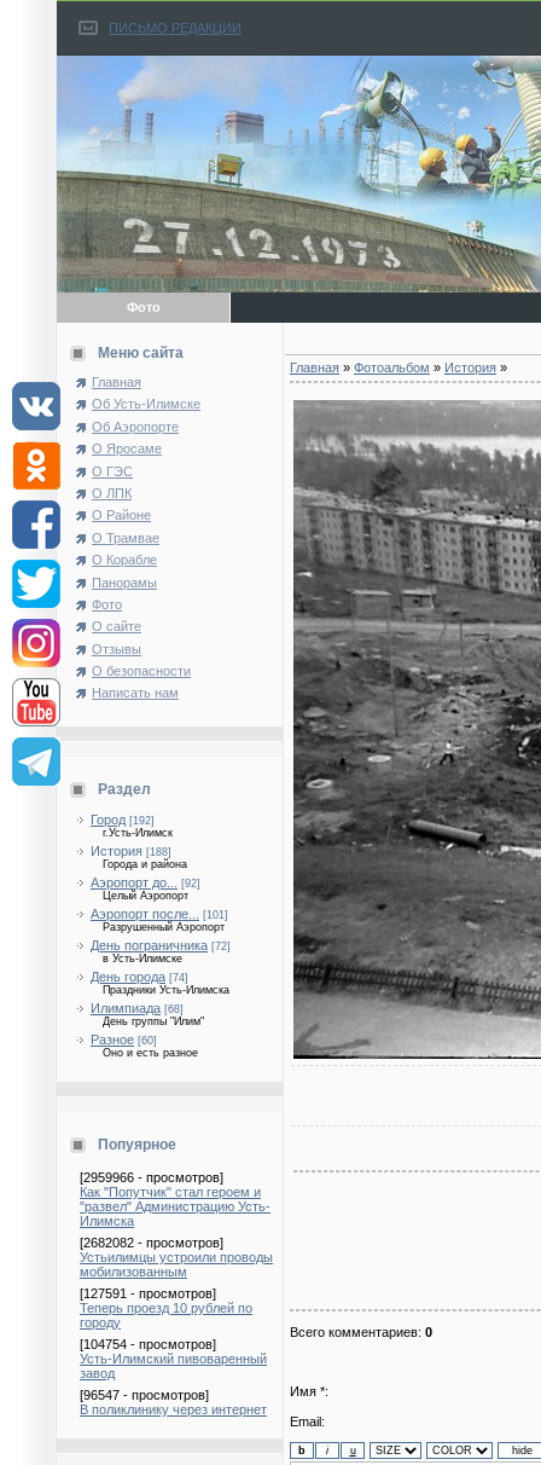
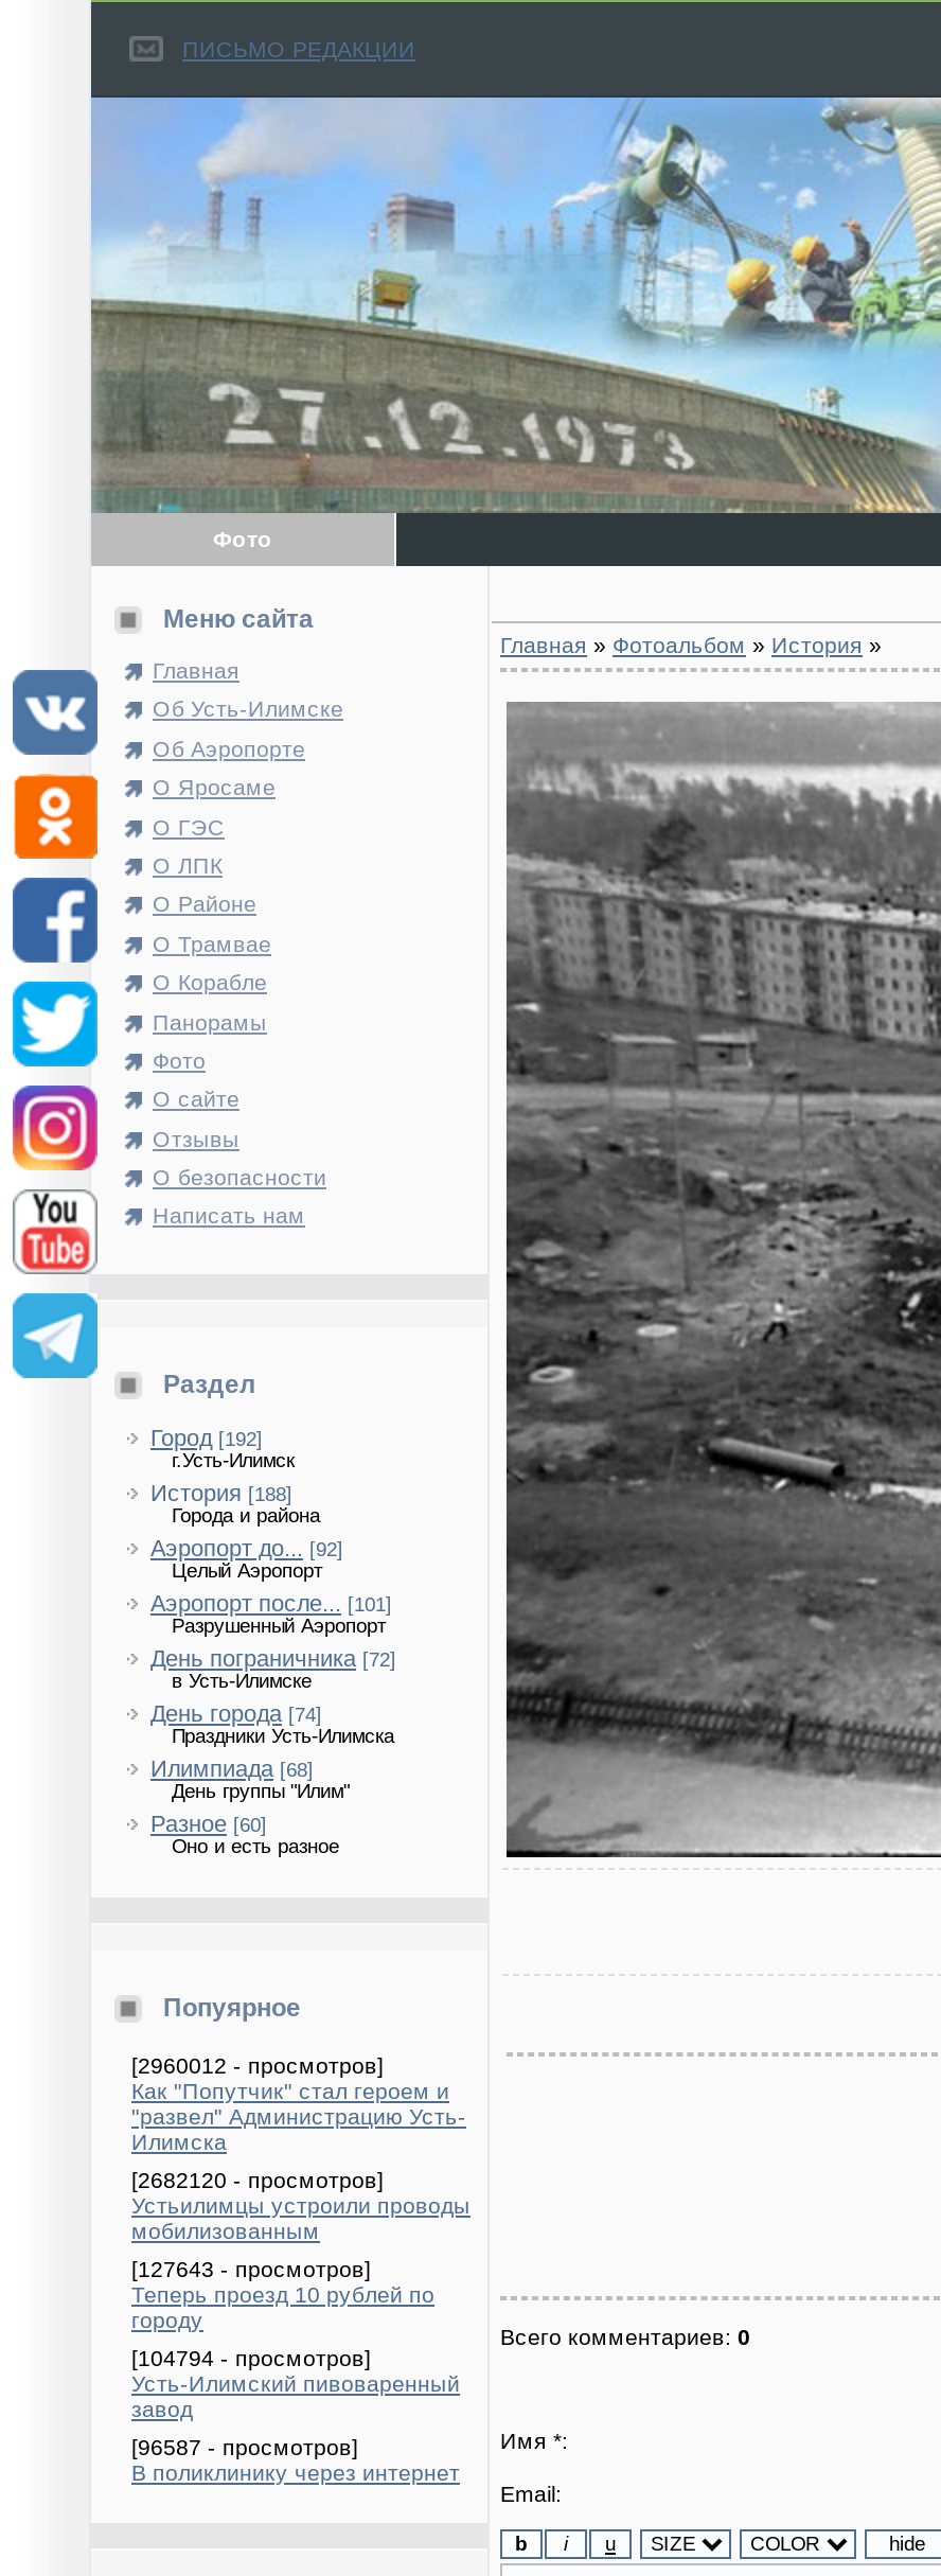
[80,1170,223,1185] [2959966 - просмотров] -> [131,2052,384,2078] [2960012 - просмотров]
[80,1235,223,1250] [2682082 - просмотров] -> [131,2167,384,2192] [2682120 - просмотров]
[80,1286,216,1301] [127591 - просмотров] -> [131,2256,371,2281] [127643 - просмотров]
[80,1337,216,1351] [104754 - просмотров] -> [131,2345,371,2370] [104794 - просмотров]
[80,1388,209,1402] [96547 - просмотров] -> [131,2434,358,2459] [96587 - просмотров]

